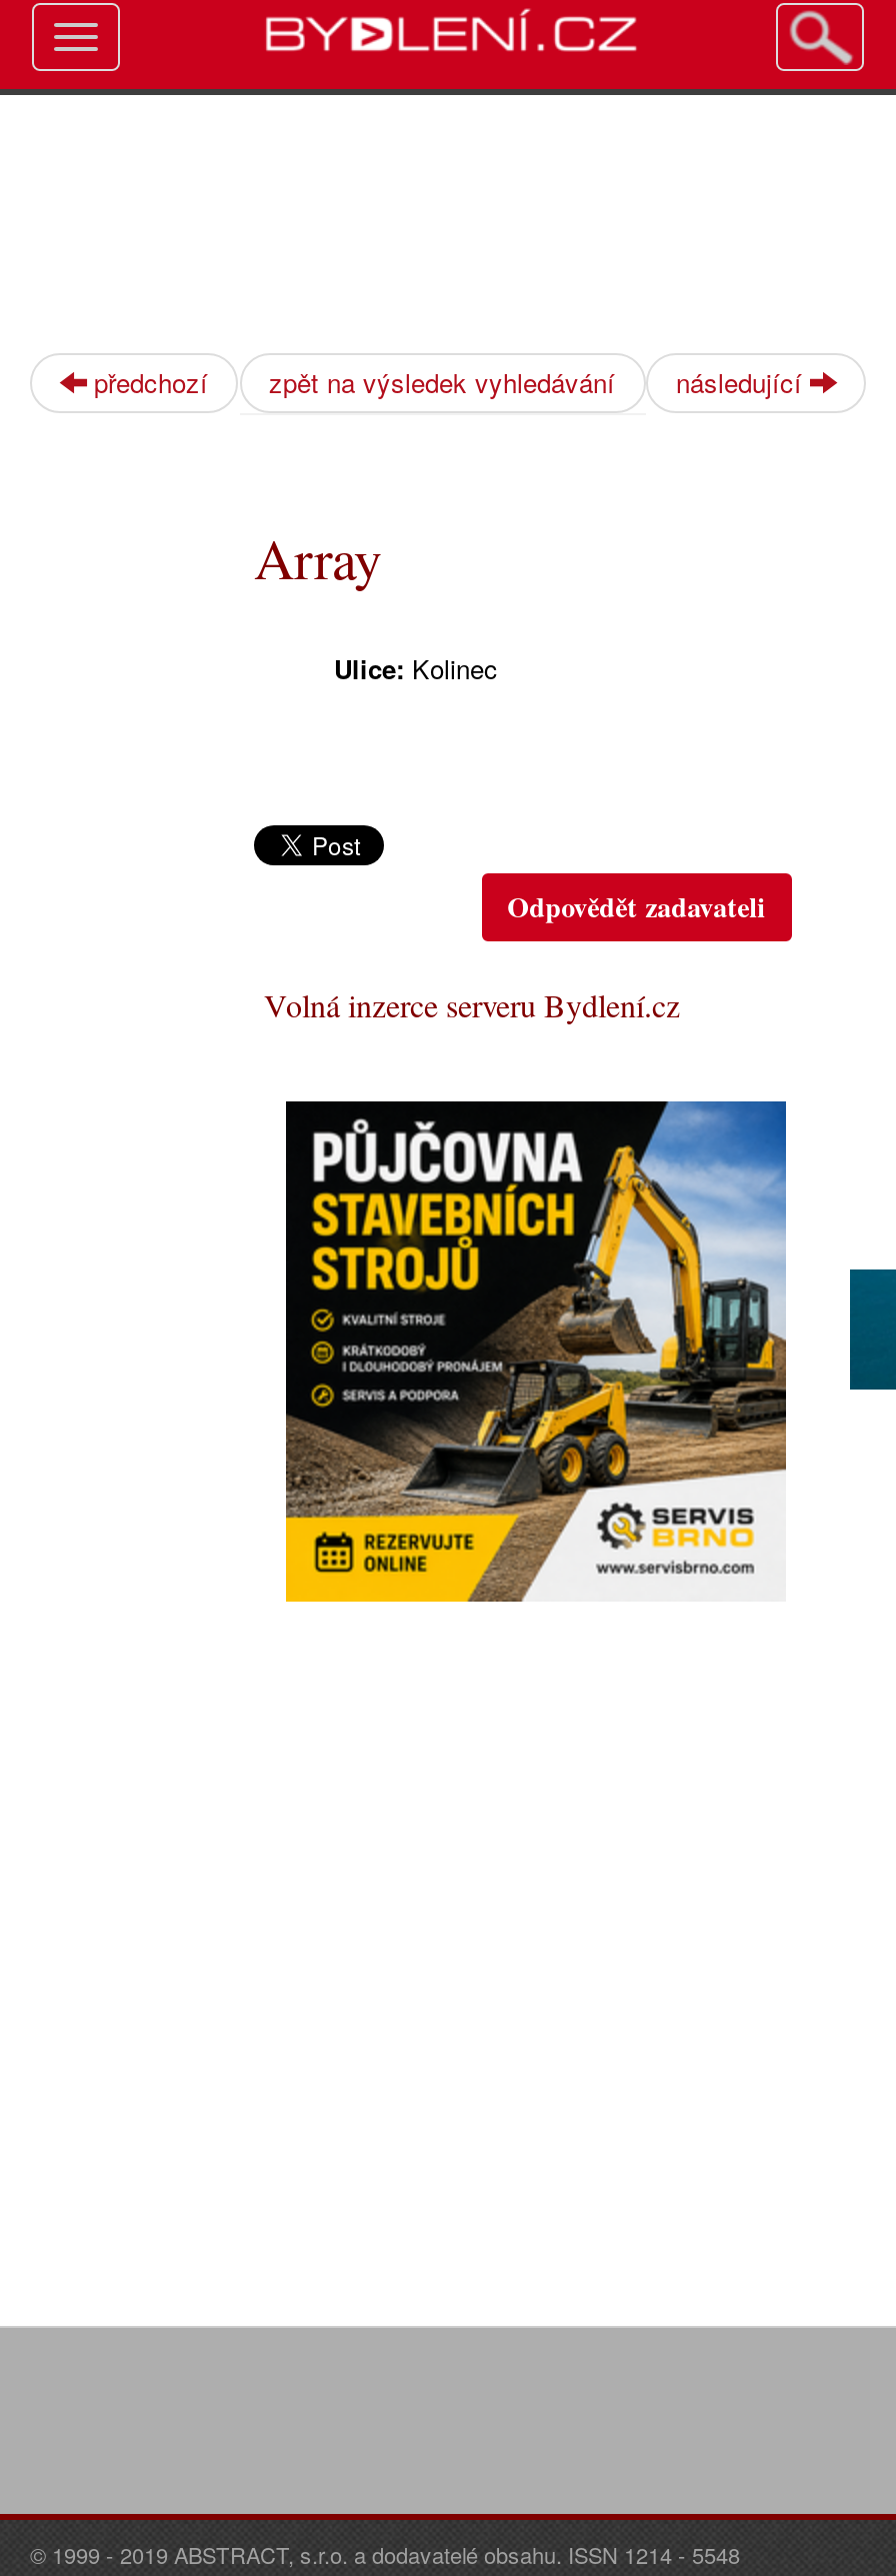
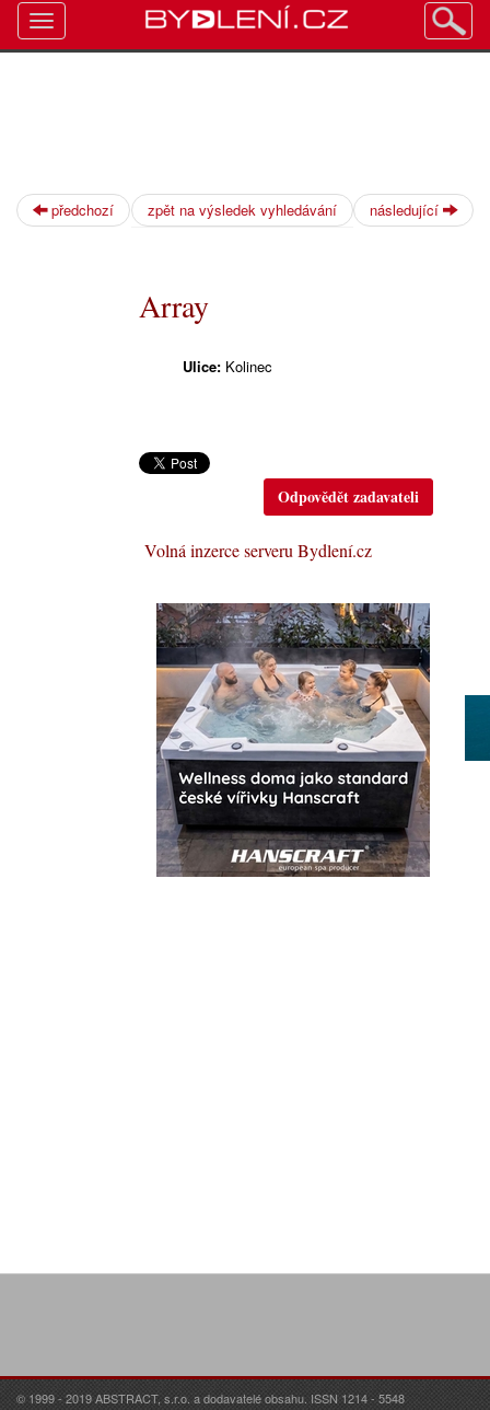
[284,1099,788,1604] [image] -> [155,602,431,878] [image]

